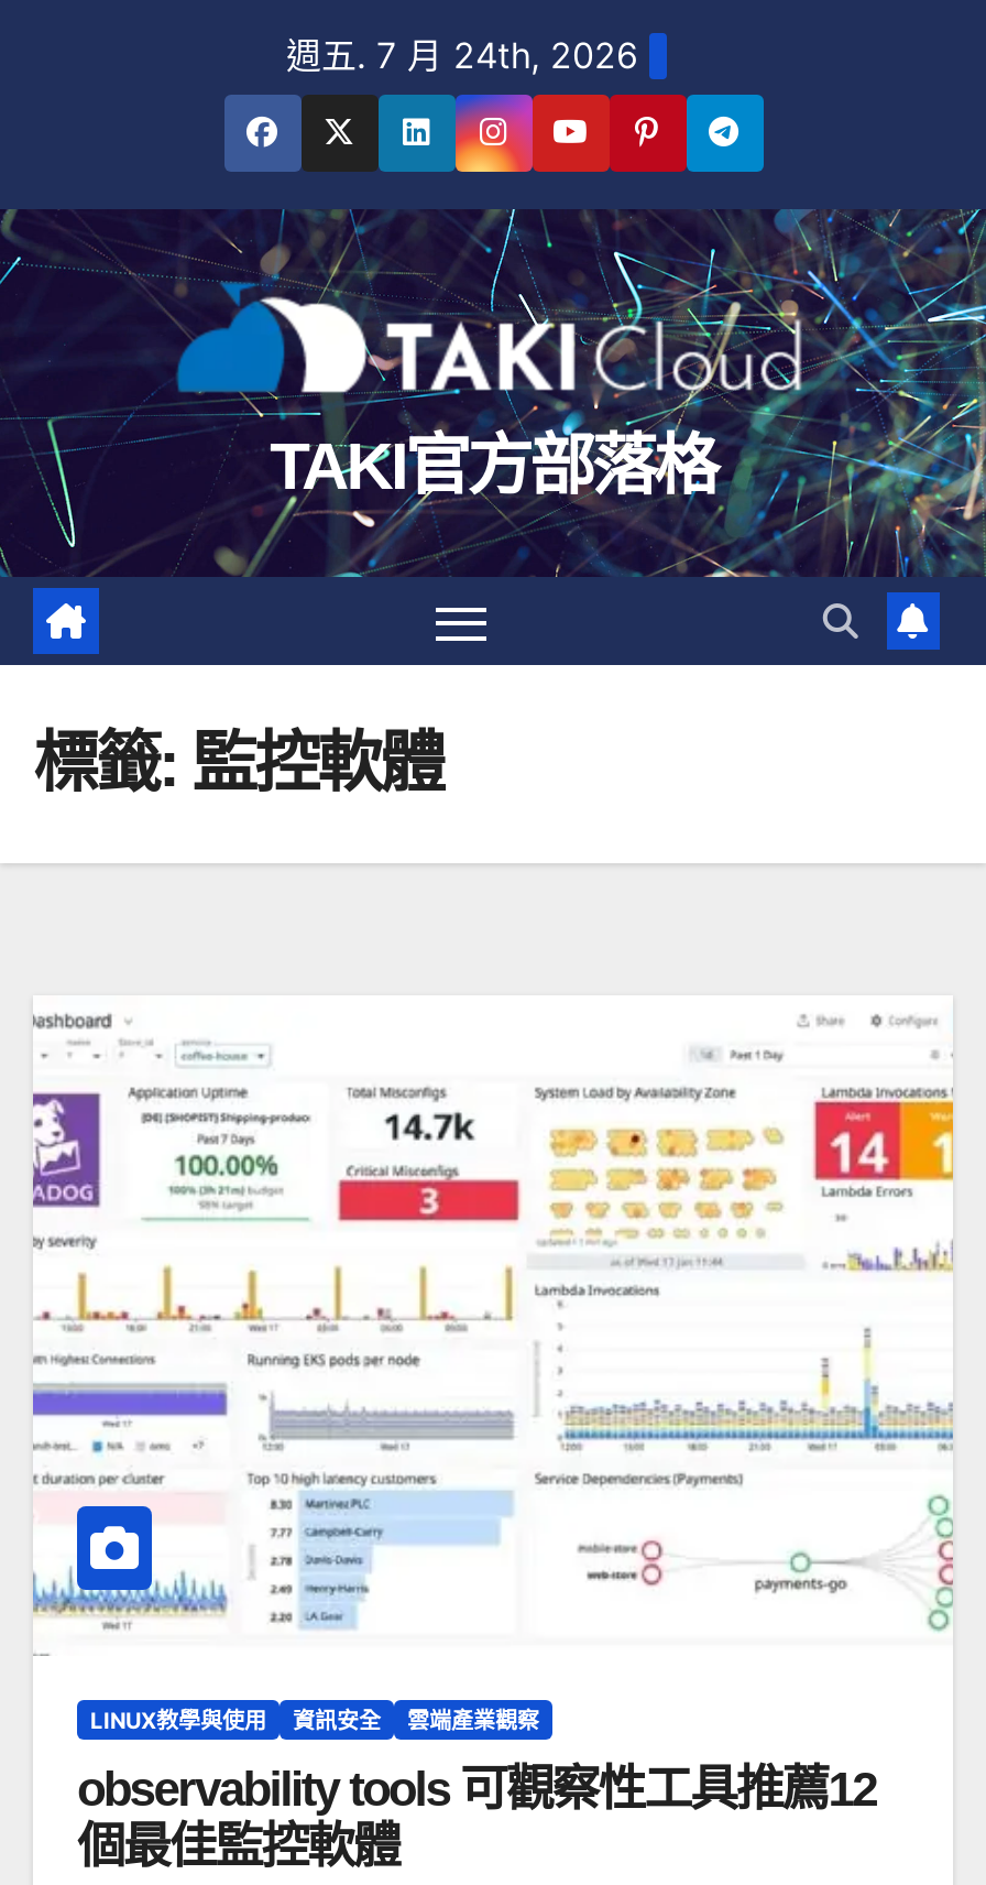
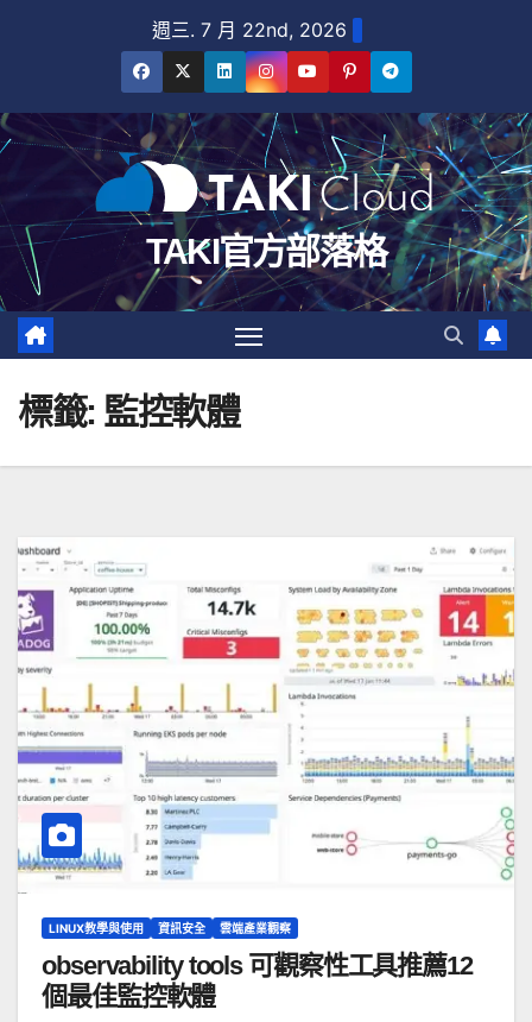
[286,33,638,77] 週五. 7 月 24th, 2026 -> [152,18,347,42] 週三. 7 月 22nd, 2026

